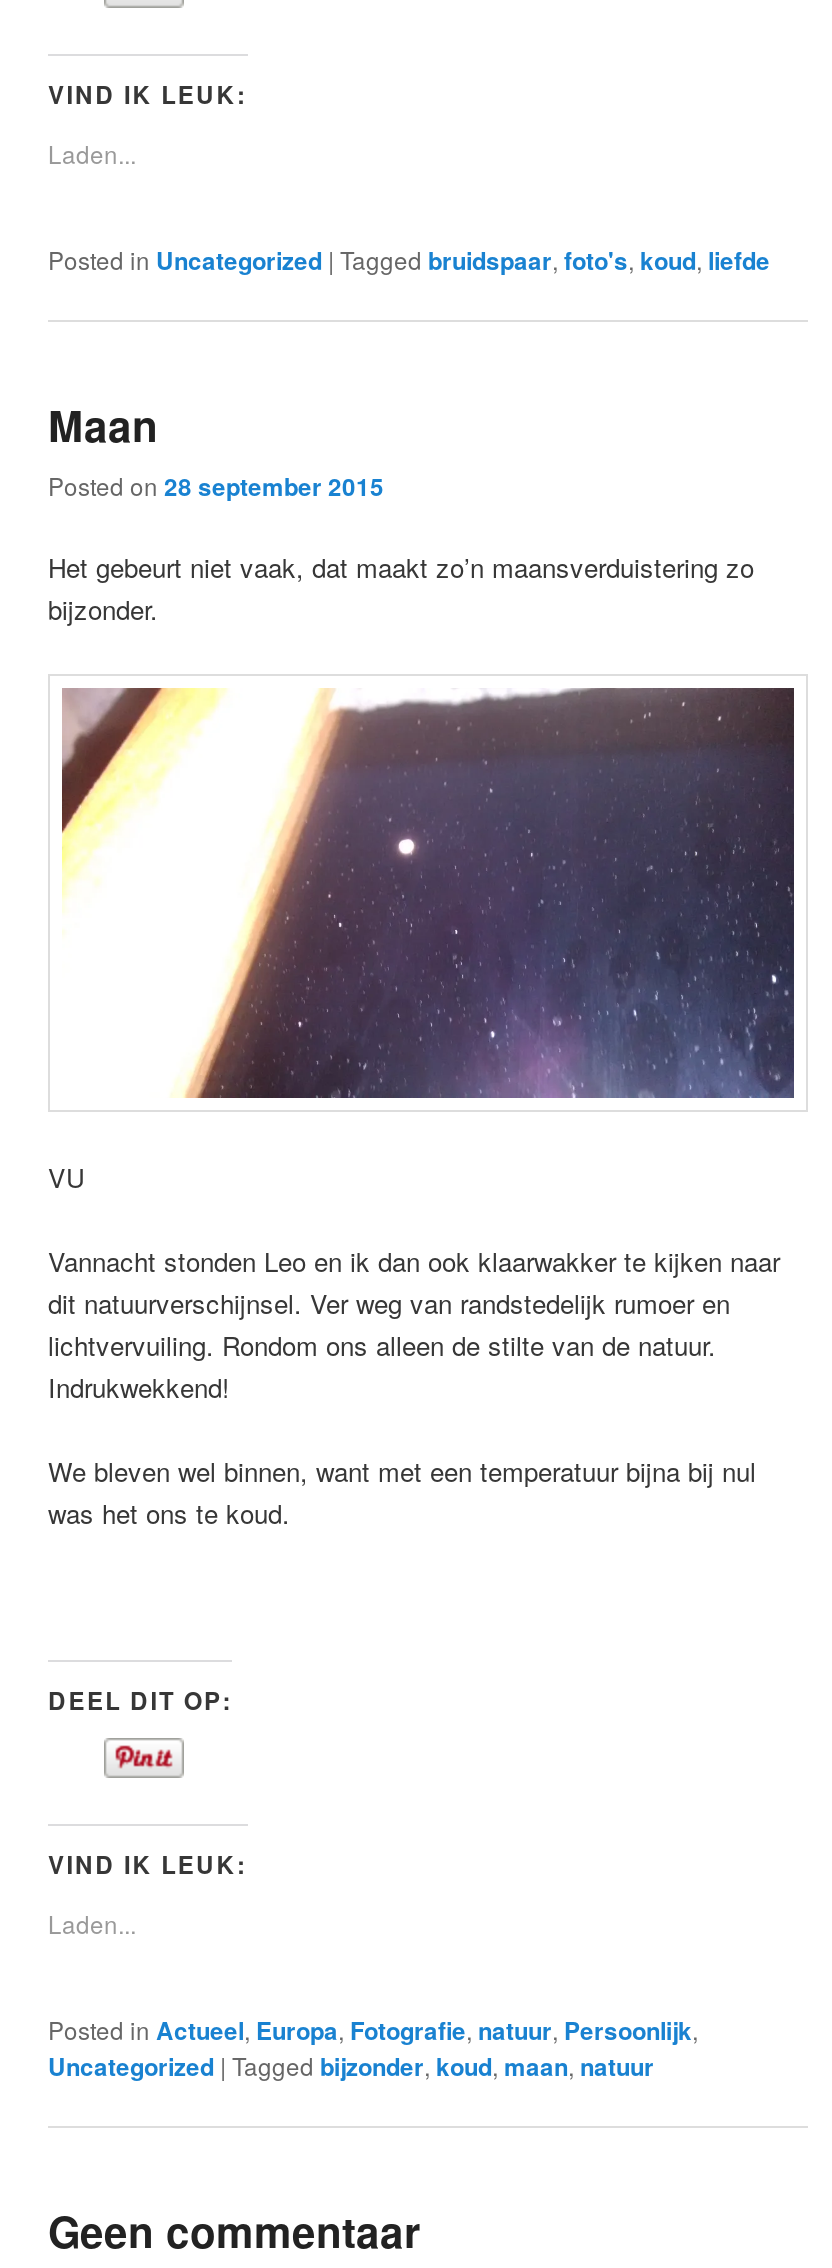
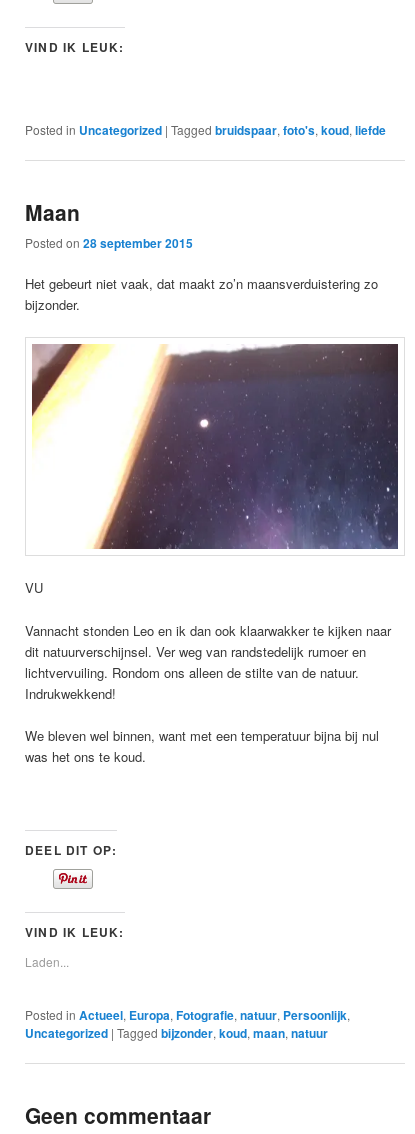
[48,136,136,170] Laden... -> none

